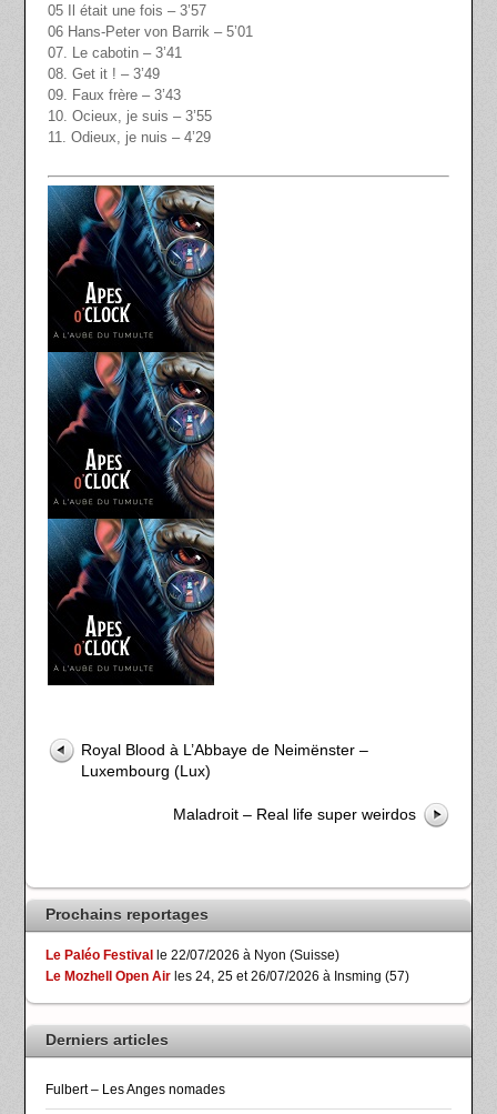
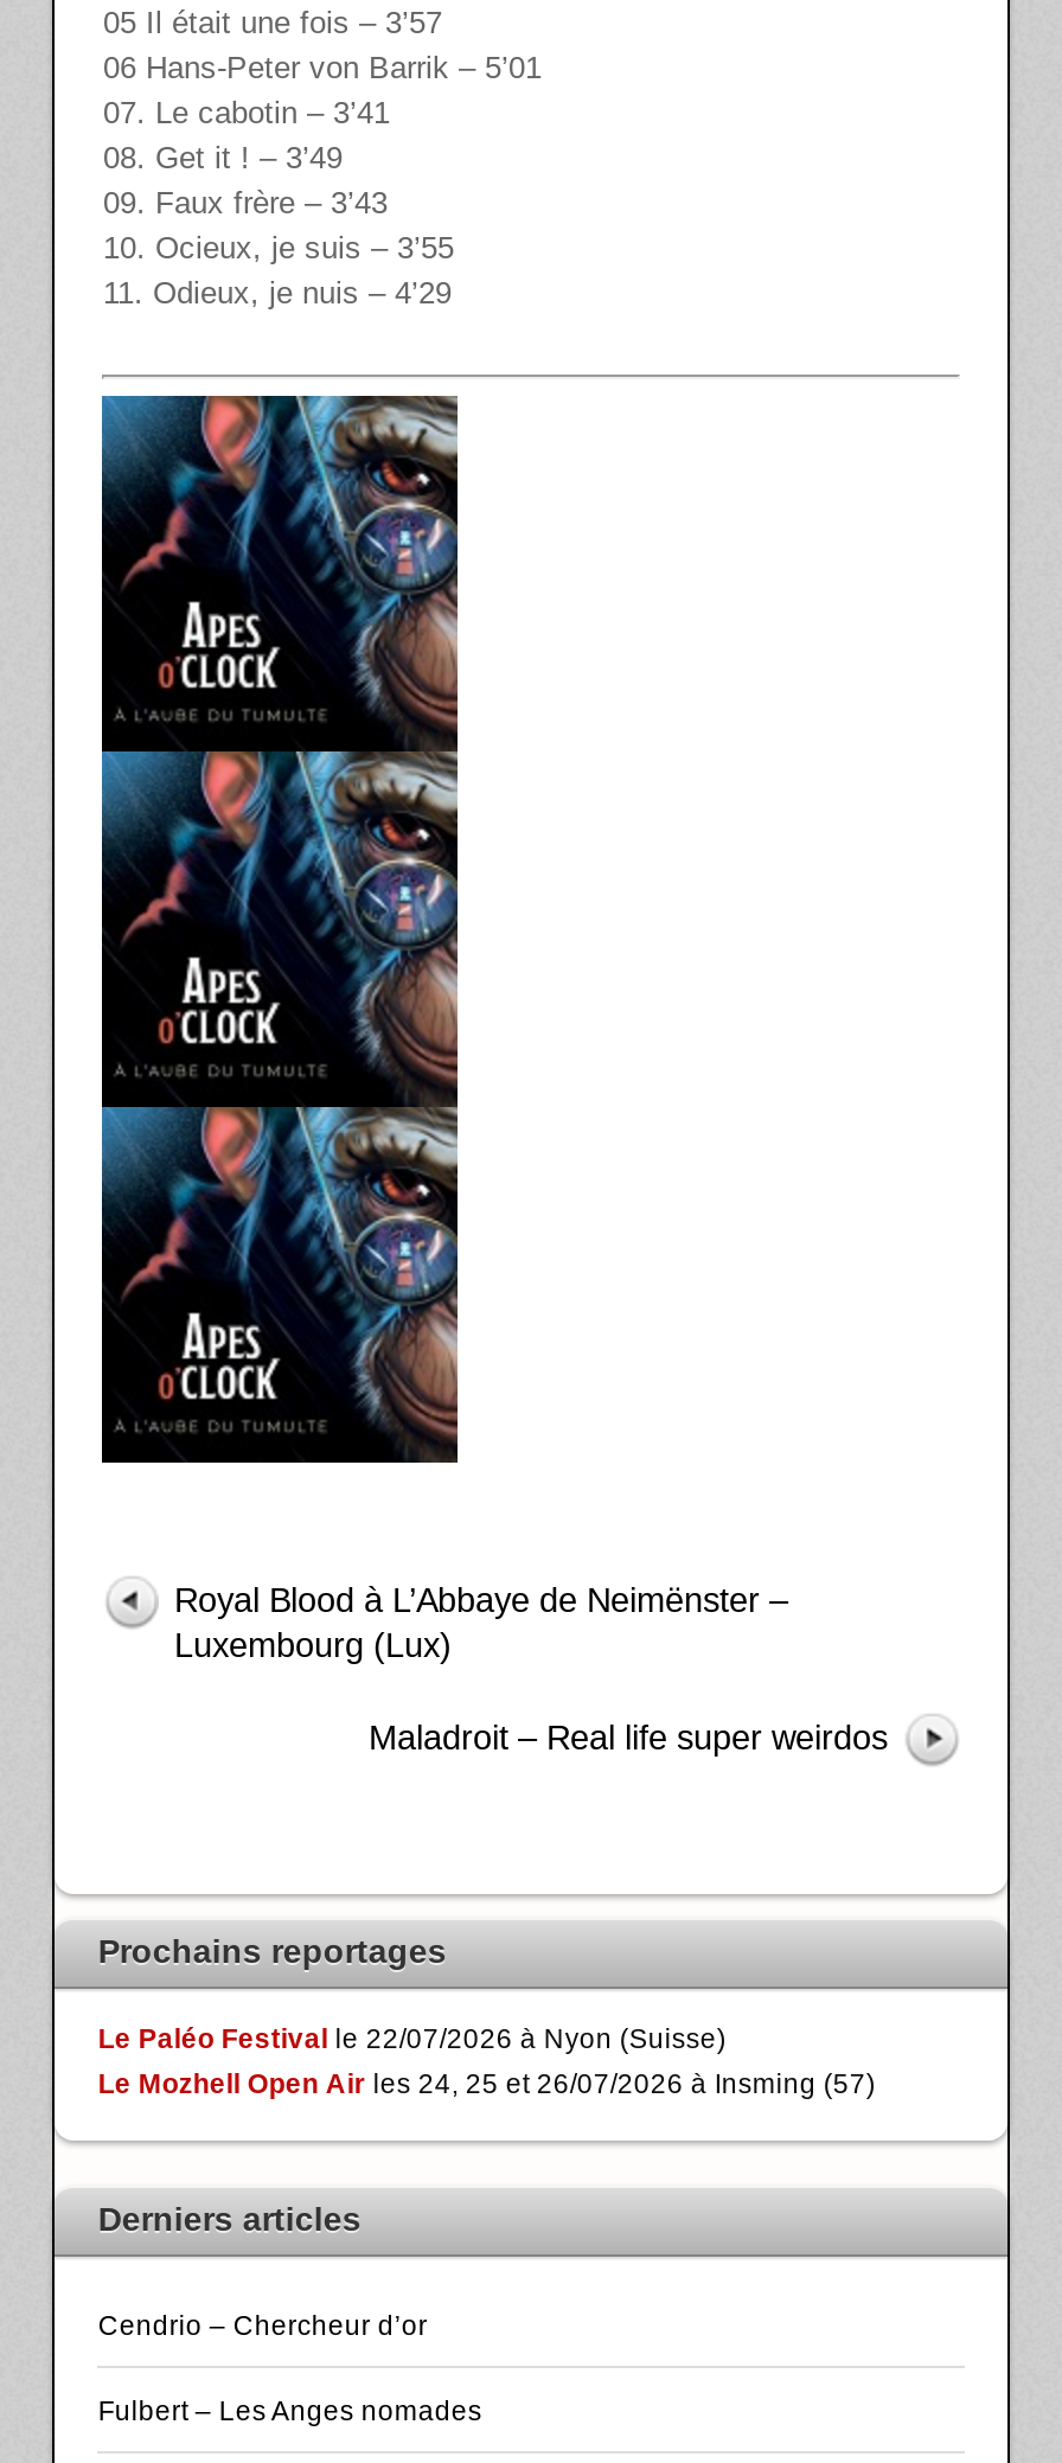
none -> [98,2309,428,2340] Cendrio – Chercheur d’or

